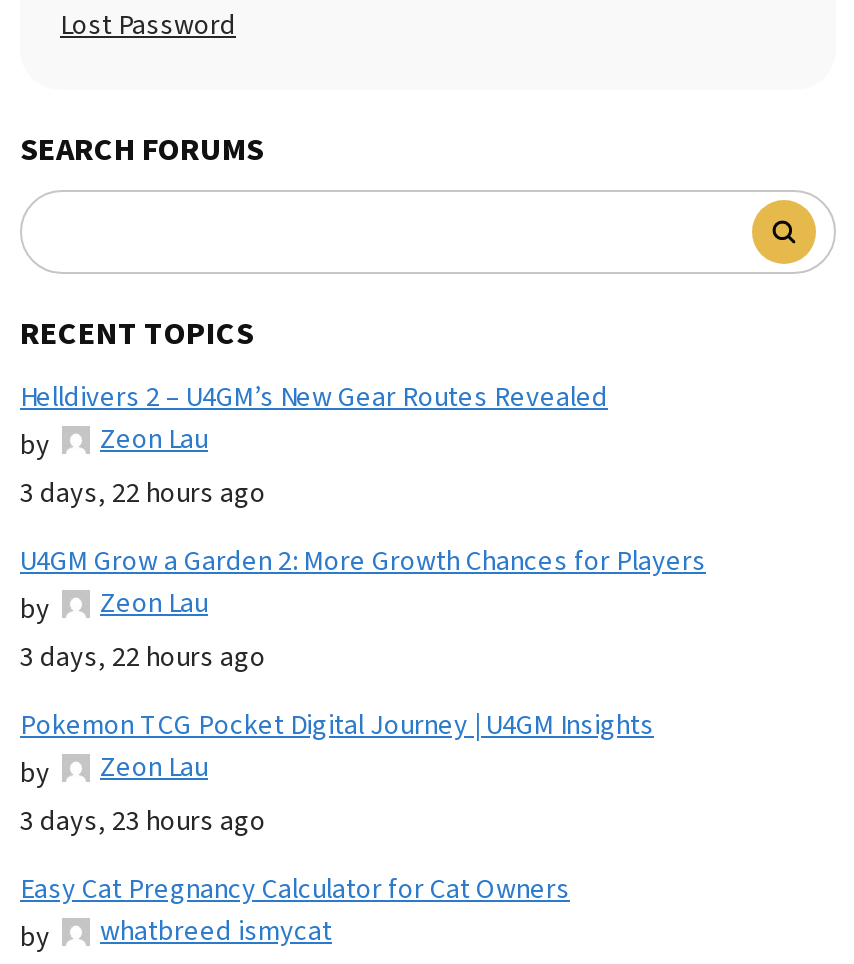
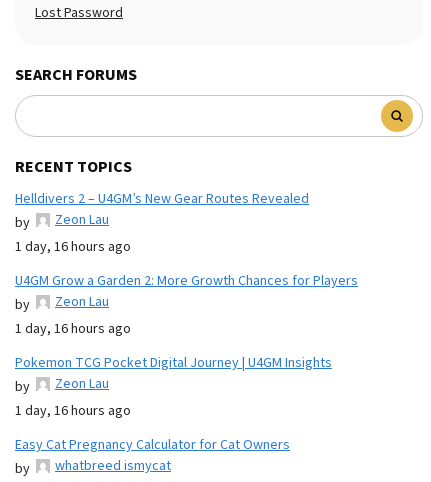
[20,473,266,513] 3 days, 22 hours ago -> [15,237,131,257] 1 day, 16 hours ago
[20,637,266,677] 3 days, 22 hours ago -> [15,319,131,339] 1 day, 16 hours ago
[20,801,266,841] 3 days, 23 hours ago -> [15,401,131,421] 1 day, 16 hours ago

